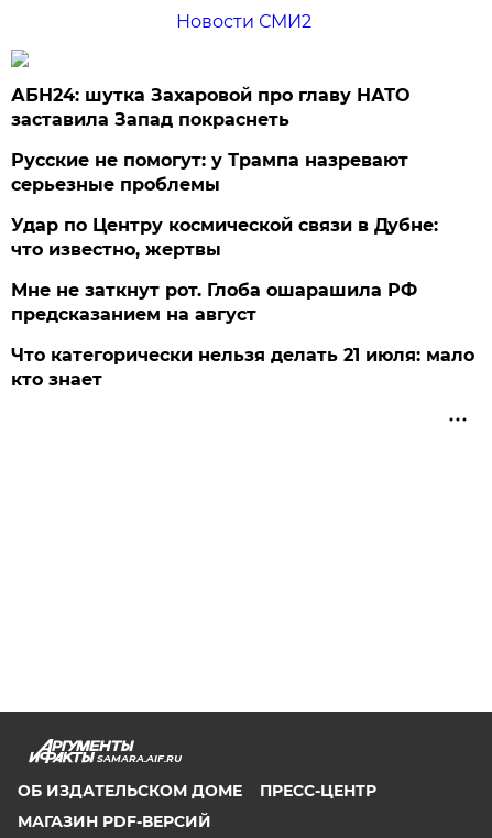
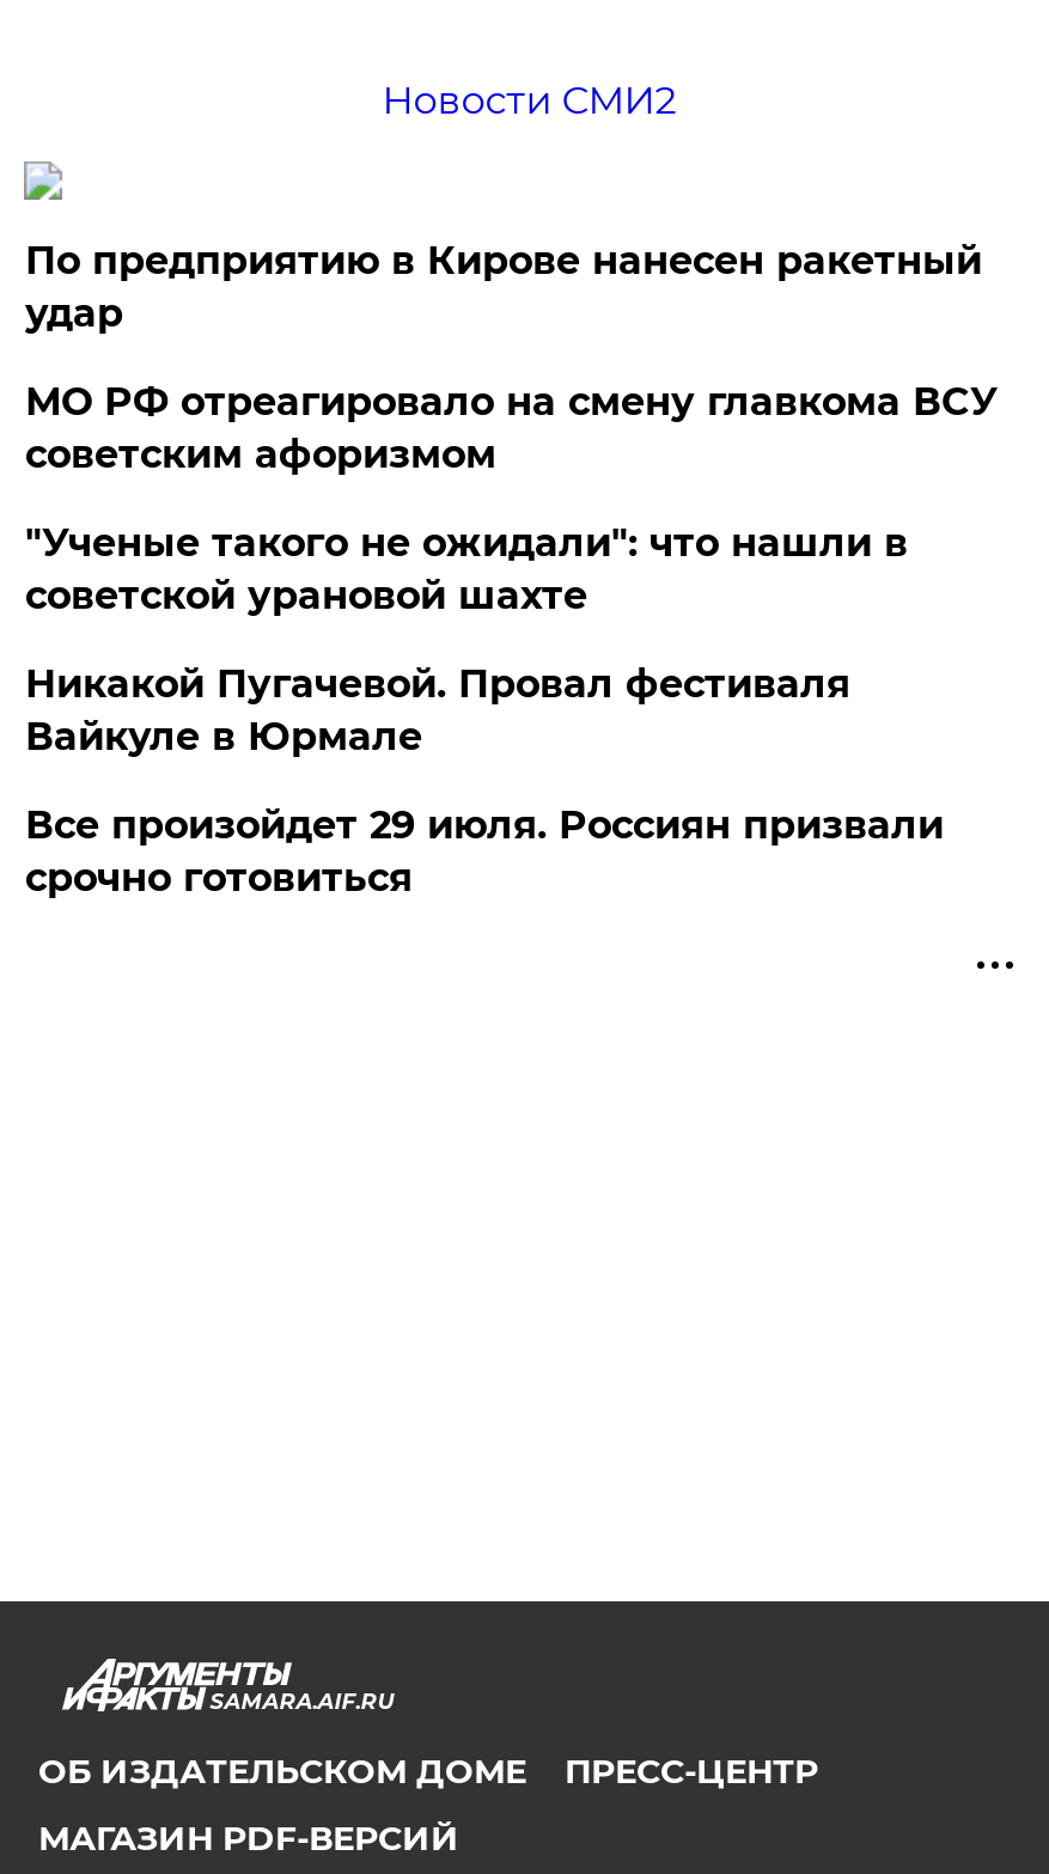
[11,85,410,130] АБН24: шутка Захаровой про главу НАТО | заставила Запад покраснеть -> [25,238,982,336] По предприятию в Кирове нанесен ракетный | удар
[11,150,409,195] Русские не помогут: у Трампа назревают | серьезные проблемы -> [25,379,999,477] МО РФ отреагировало на смену главкома ВСУ | советским афоризмом
[11,215,439,260] Удар по Центру космической связи в Дубне: | что известно, жертвы -> [25,520,908,618] "Ученые такого не ожидали": что нашли в | советской урановой шахте
[11,280,418,325] Мне не заткнут рот. Глоба ошарашила РФ | предсказанием на август -> [25,661,850,759] Никакой Пугачевой. Провал фестиваля | Вайкуле в Юрмале
[11,345,475,390] Что категорически нельзя делать 21 июля: мало | кто знает -> [25,802,944,901] Все произойдет 29 июля. Россиян призвали | срочно готовиться

